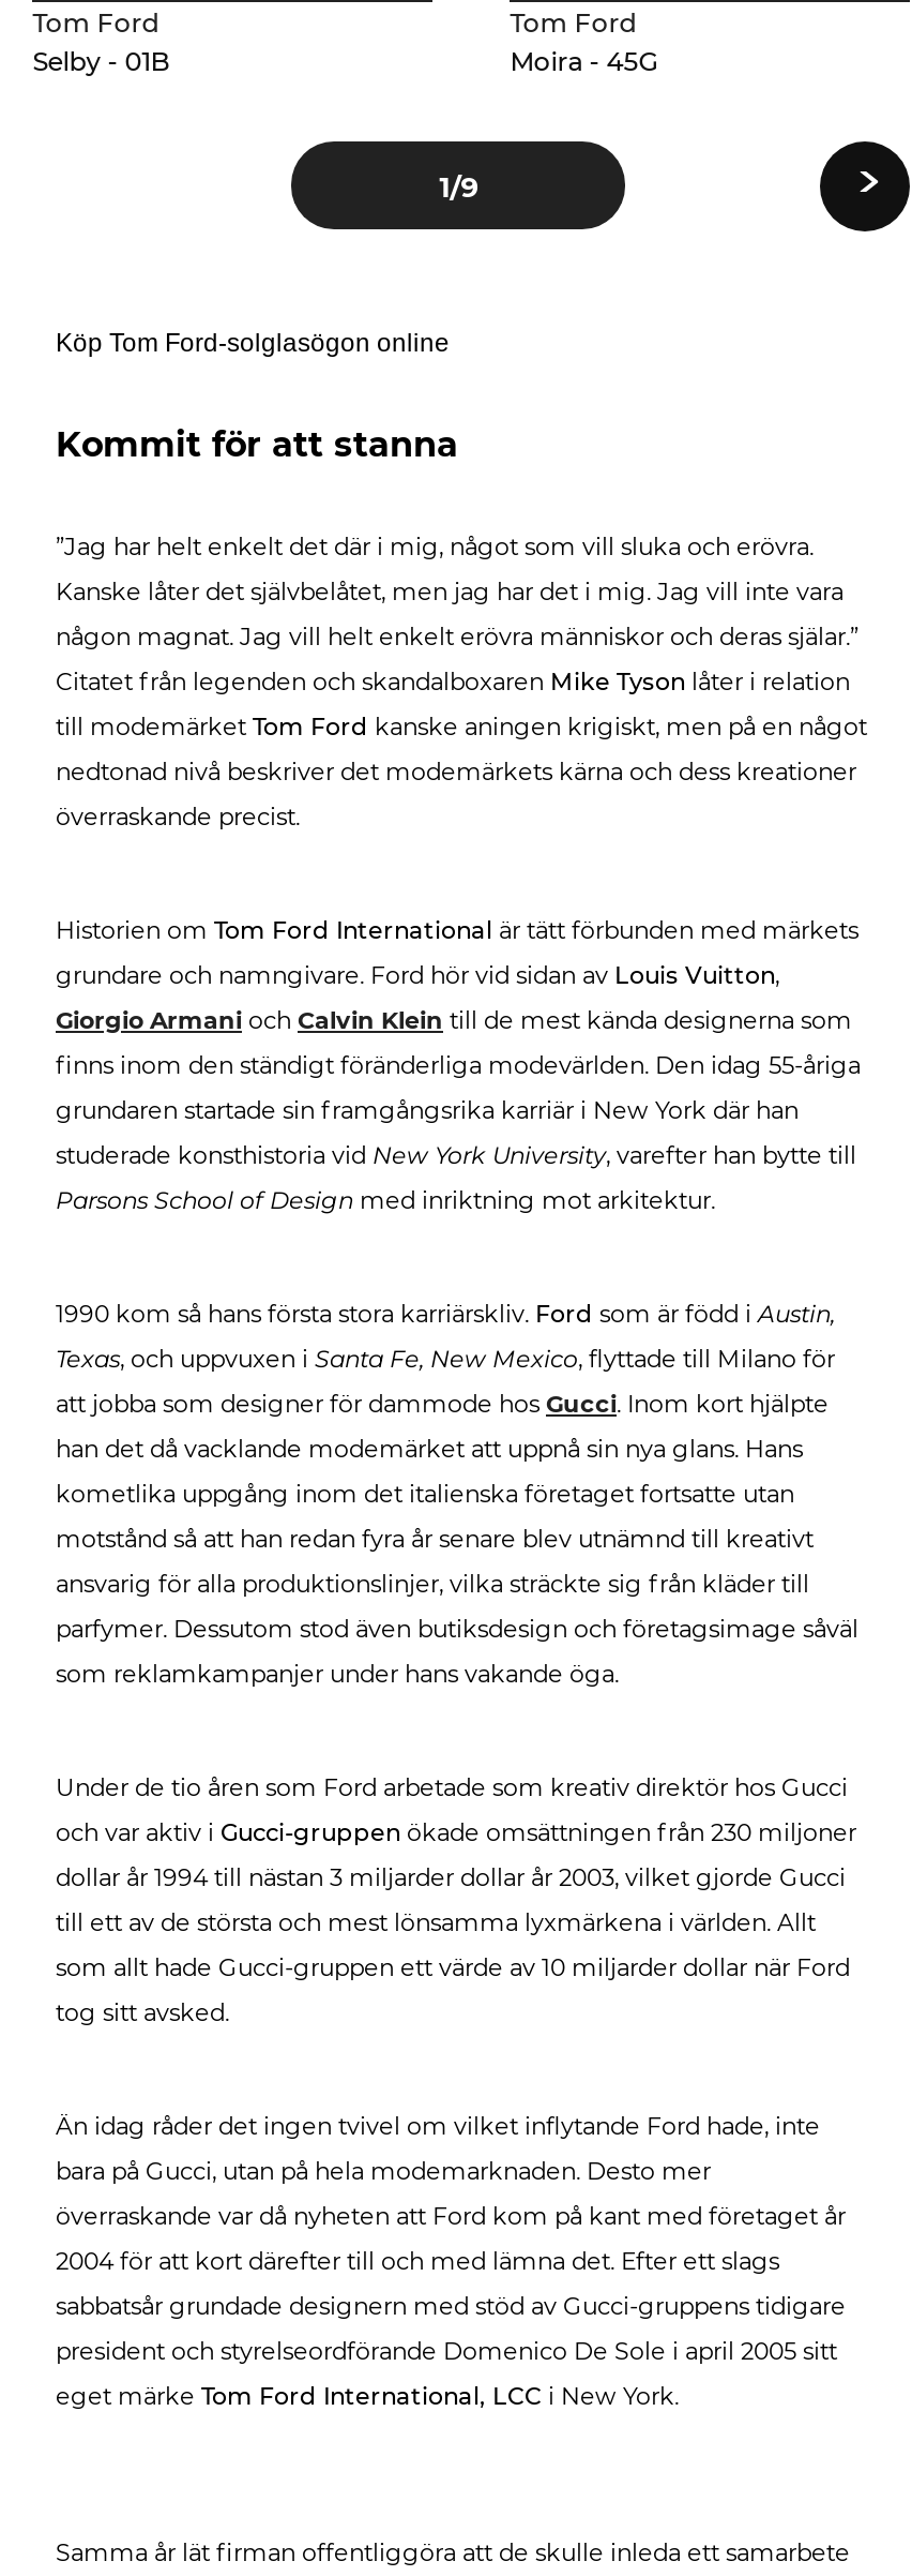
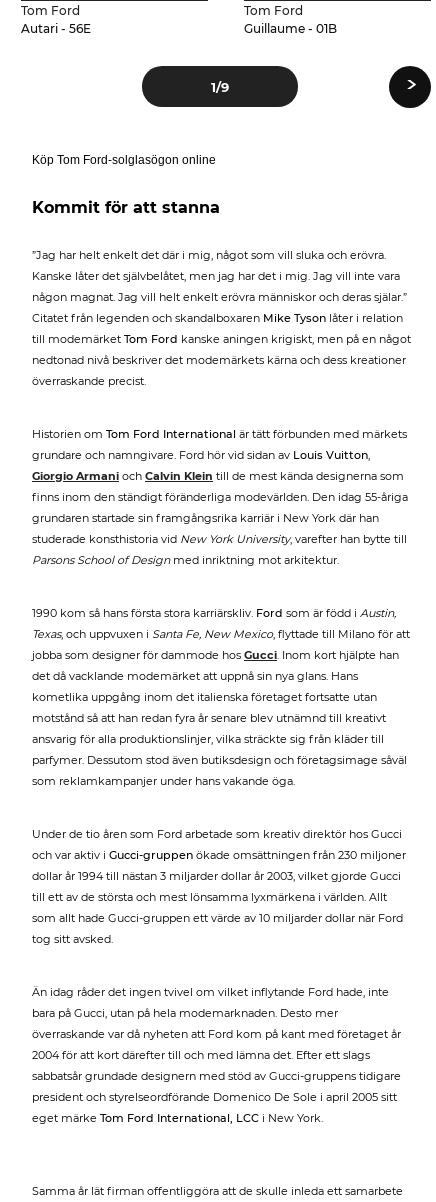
[33,45,170,78] Selby - 01B -> [21,21,91,36] Autari - 56E
[510,45,658,78] Moira - 45G -> [244,21,337,36] Guillaume - 01B

